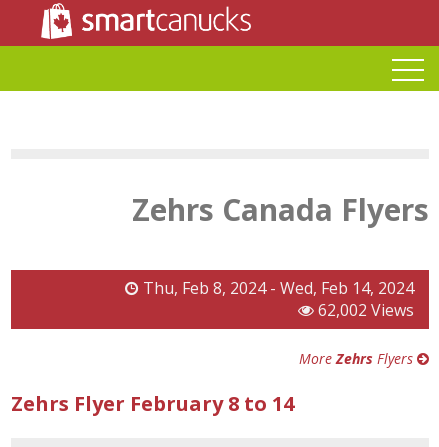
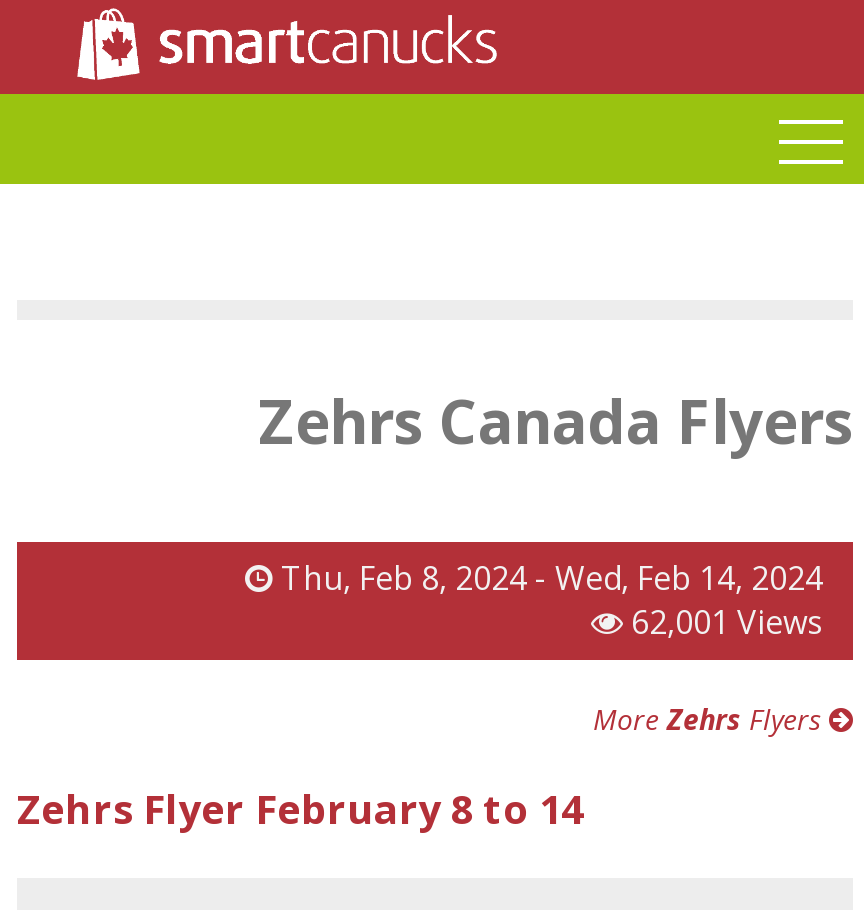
[318,299,414,321] 62,002 Views -> [631,600,823,644] 62,001 Views

